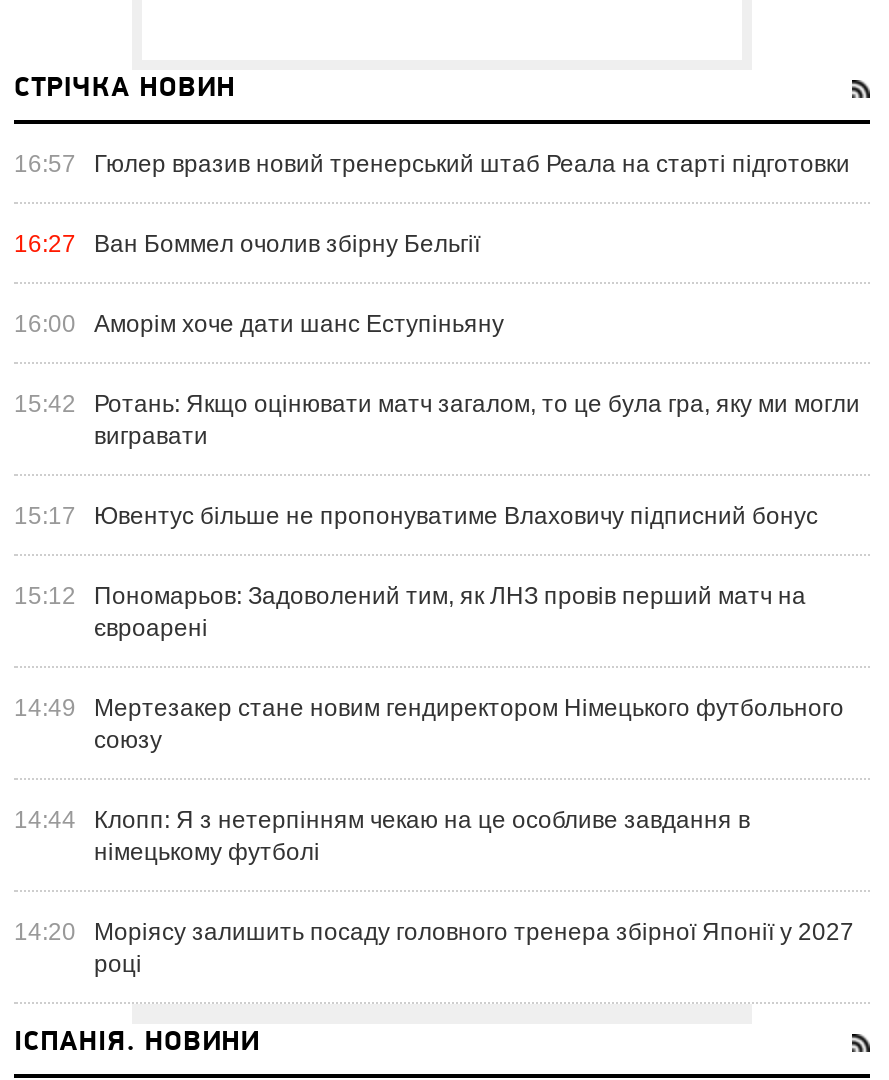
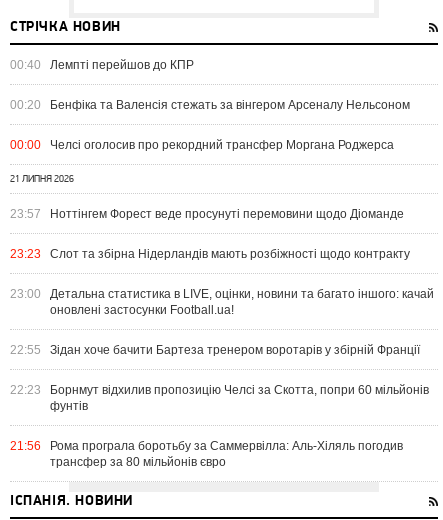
[14,151,860,979] 16:57 | Гюлер вразив новий тренерський штаб Реала на старті підготовки | 16:27 | Ван Боммел очолив збірну Бельгії | 16:00 | Аморім хоче дати шанс Еступіньяну | 15:42 | Ротань: Якщо оцінювати матч загалом, то це була гра, яку ми могли | вигравати | 15:17 | Ювентус більше не пропонуватиме Влаховичу підписний бонус | 15:12 | Пономарьов: Задоволений тим, як ЛНЗ провів перший матч на | євроарені | 14:49 | Мертезакер стане новим гендиректором Німецького футбольного | союзу | 14:44 | Клопп: Я з нетерпінням чекаю на це особливе завдання в | німецькому футболі | 14:20 | Моріясу залишить посаду головного тренера збірної Японії у 2027 | році -> [10,58,434,469] 00:40 | Лемпті перейшов до КПР | 00:20 | Бенфіка та Валенсія стежать за вінгером Арсеналу Нельсоном | 00:00 | Челсі оголосив про рекордний трансфер Моргана Роджерса | 21 ЛИПНЯ 2026 | 23:57 | Ноттінгем Форест веде просунуті перемовини щодо Діоманде | 23:23 | Слот та збірна Нідерландів мають розбіжності щодо контракту | 23:00 | Детальна статистика в LIVE, оцінки, новини та багато іншого: качай | оновлені застосунки Football.ua! | 22:55 | Зідан хоче бачити Бартеза тренером воротарів у збірній Франції | 22:23 | Борнмут відхилив пропозицію Челсі за Скотта, попри 60 мільйонів | фунтів | 21:56 | Рома програла боротьбу за Саммервілла: Аль-Хіляль погодив | трансфер за 80 мільйонів євро

